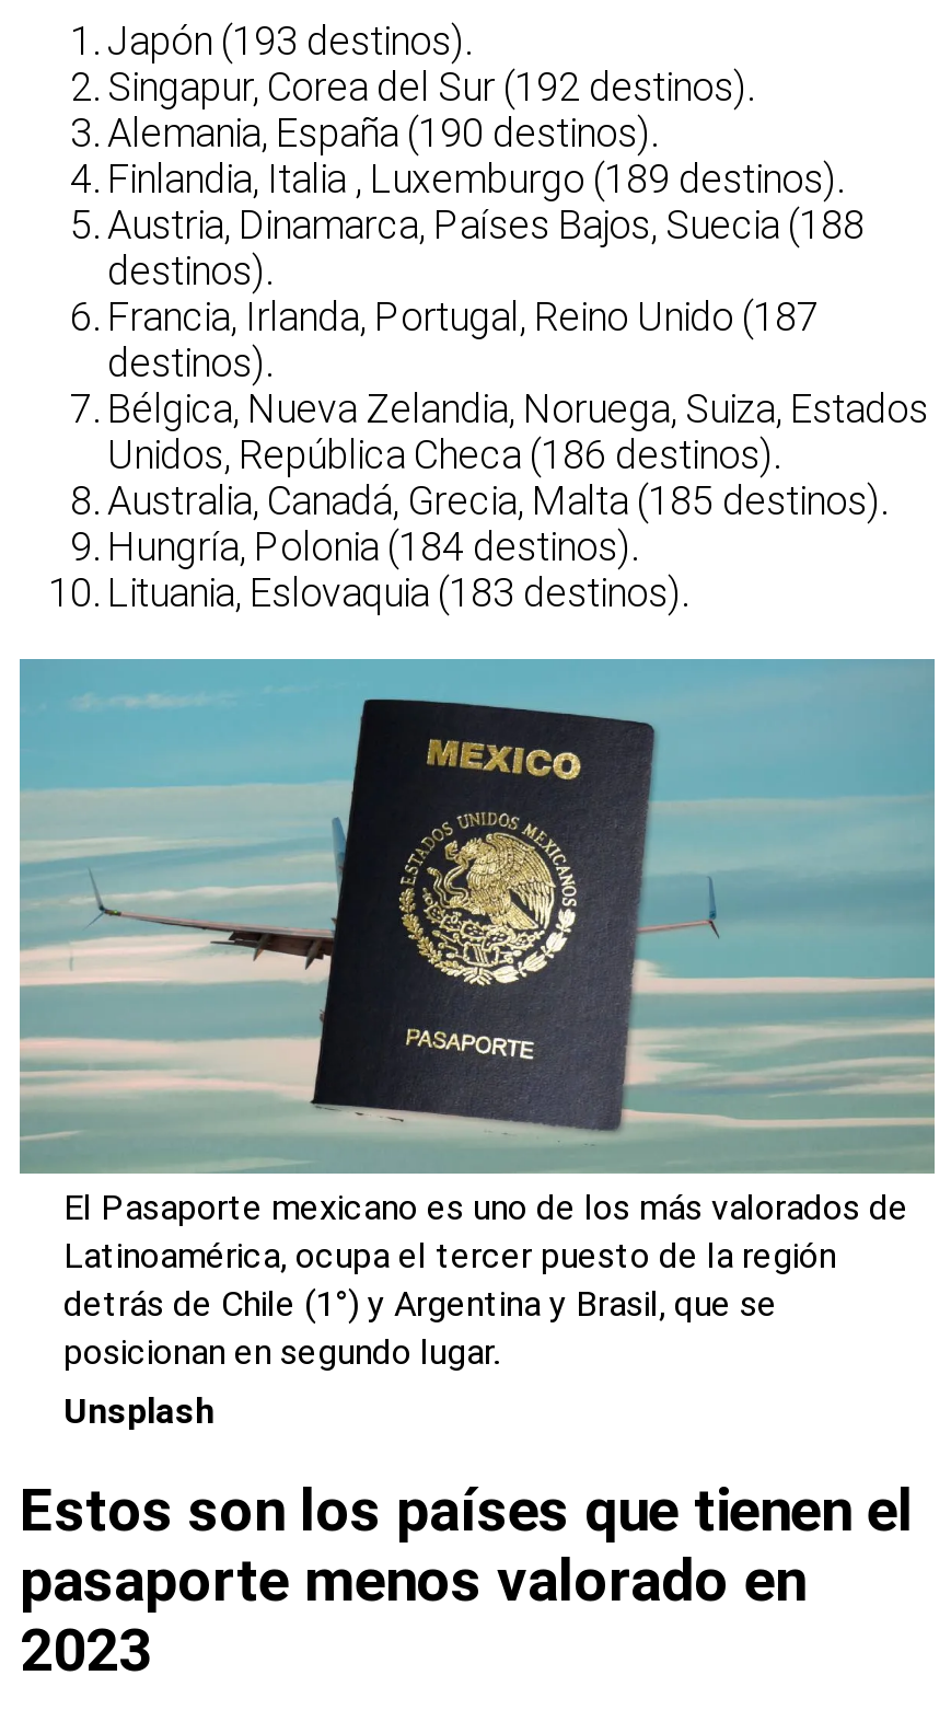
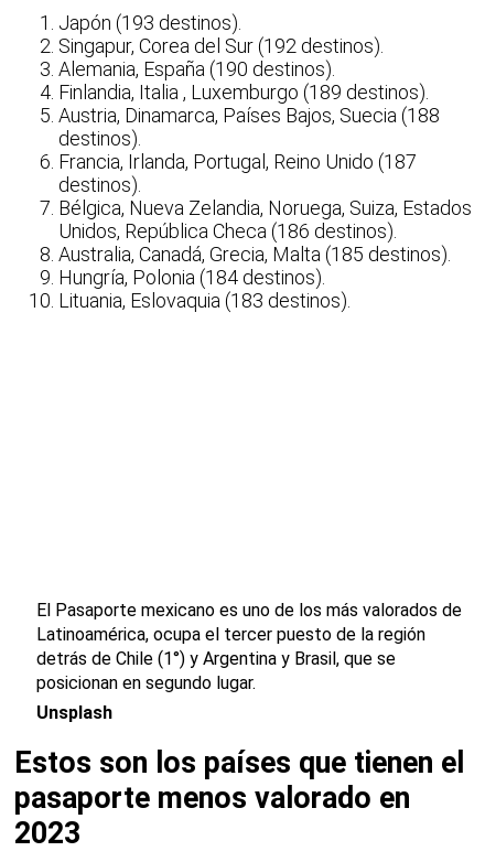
[18,657,937,1176] [image] -> none

